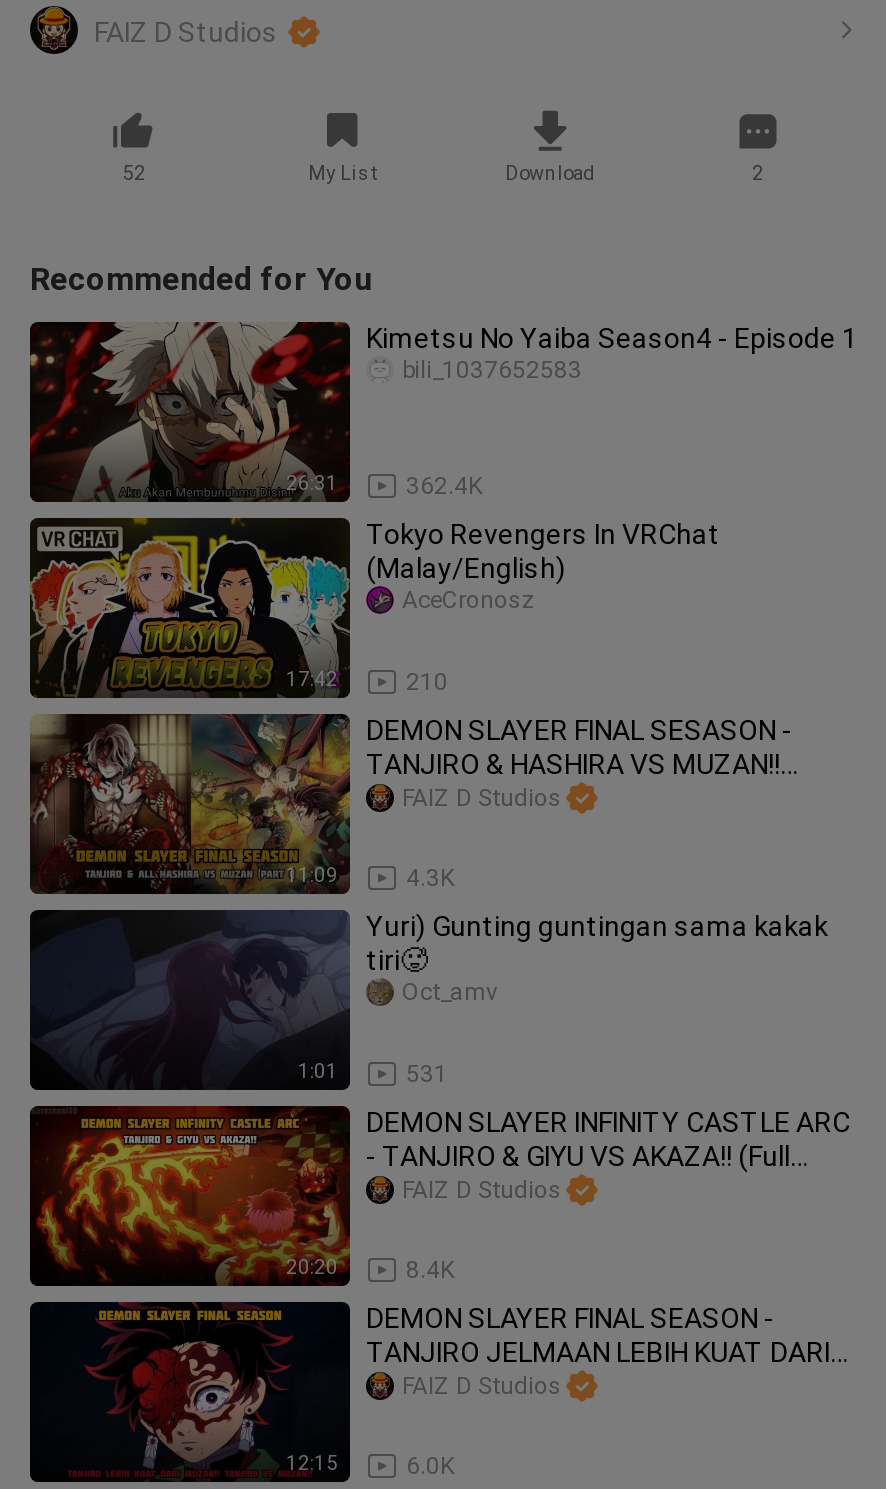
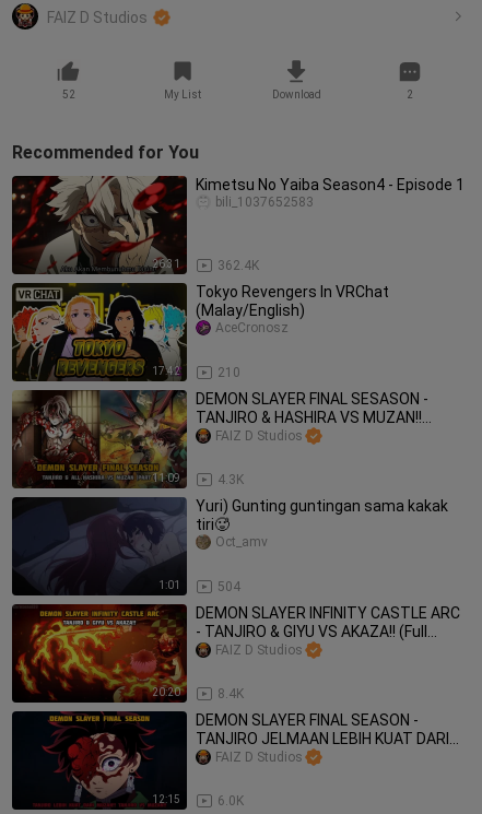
[406,1060,448,1088] 531 -> [218,579,240,594] 504

